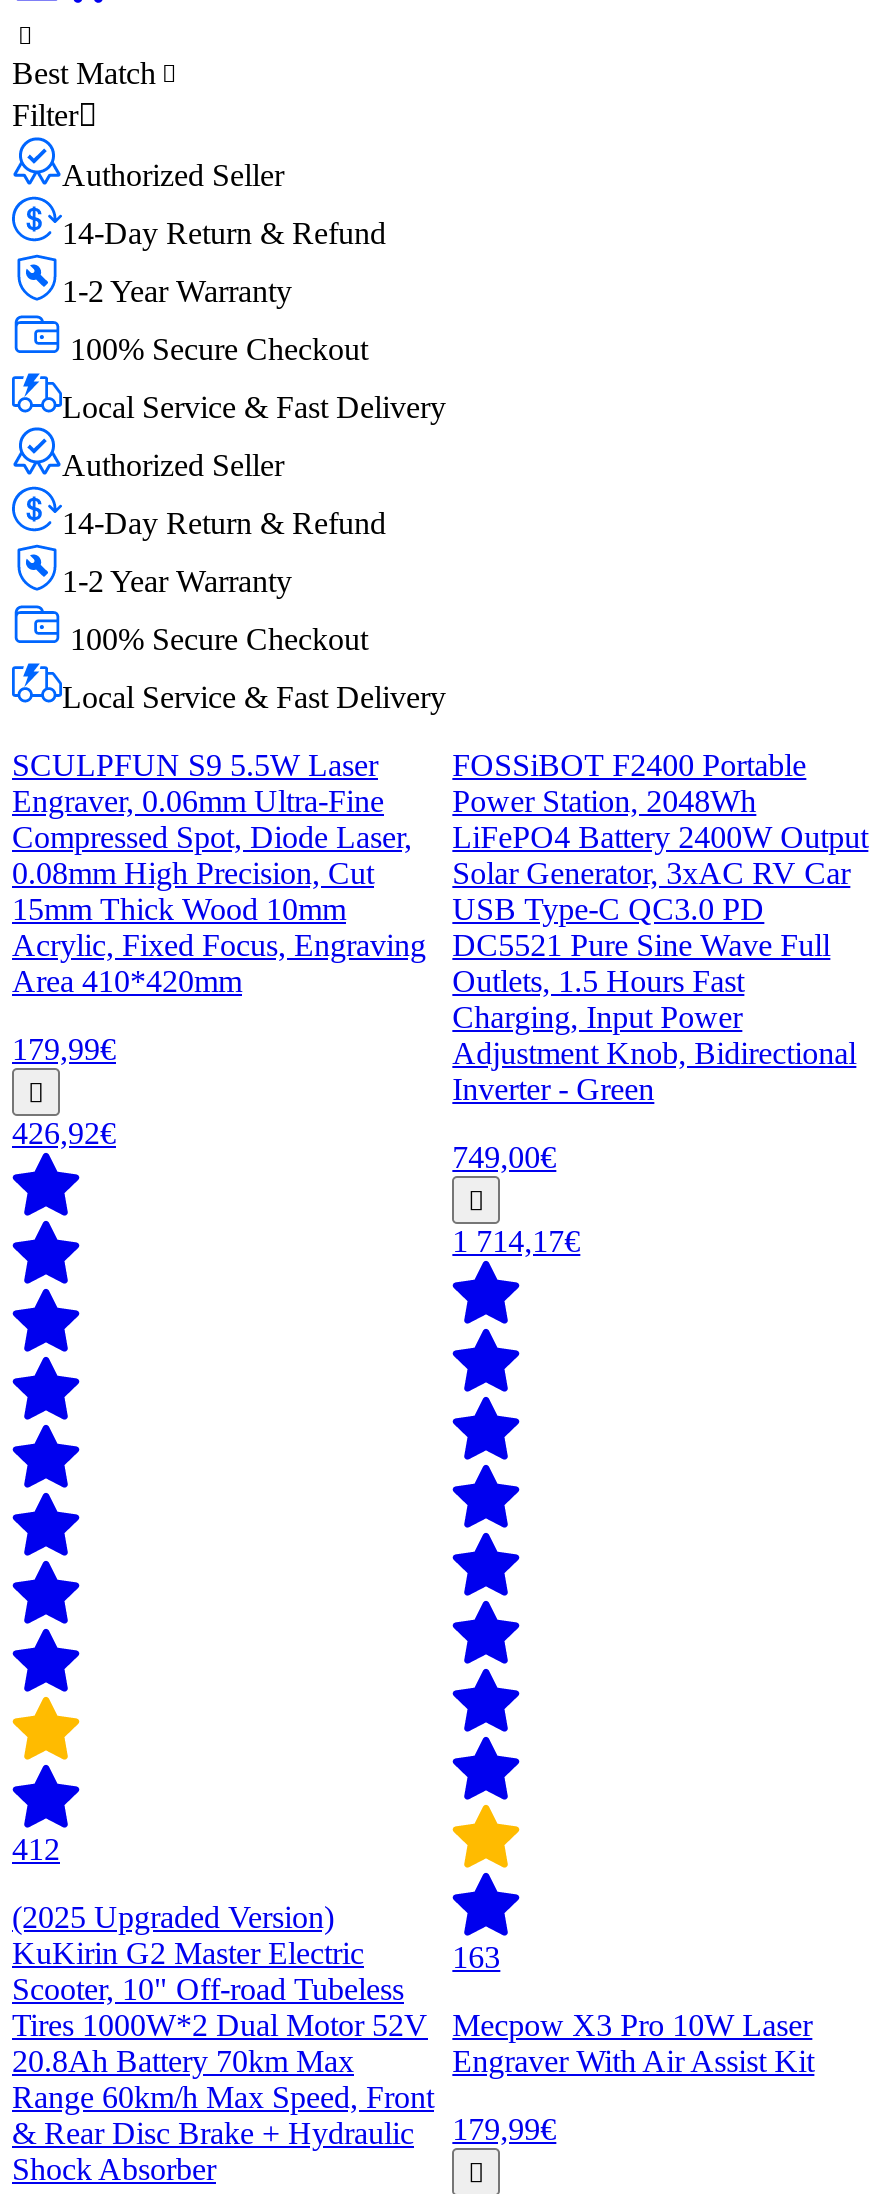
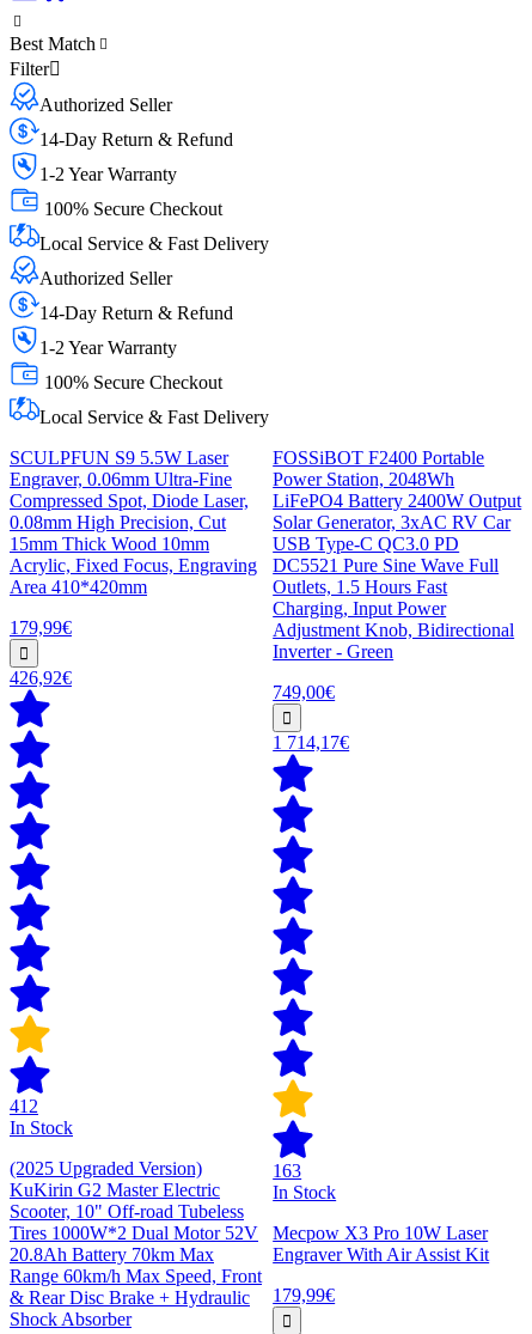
none -> [10,1117,73,1138] In Stock
none -> [273,1182,336,1202] In Stock

